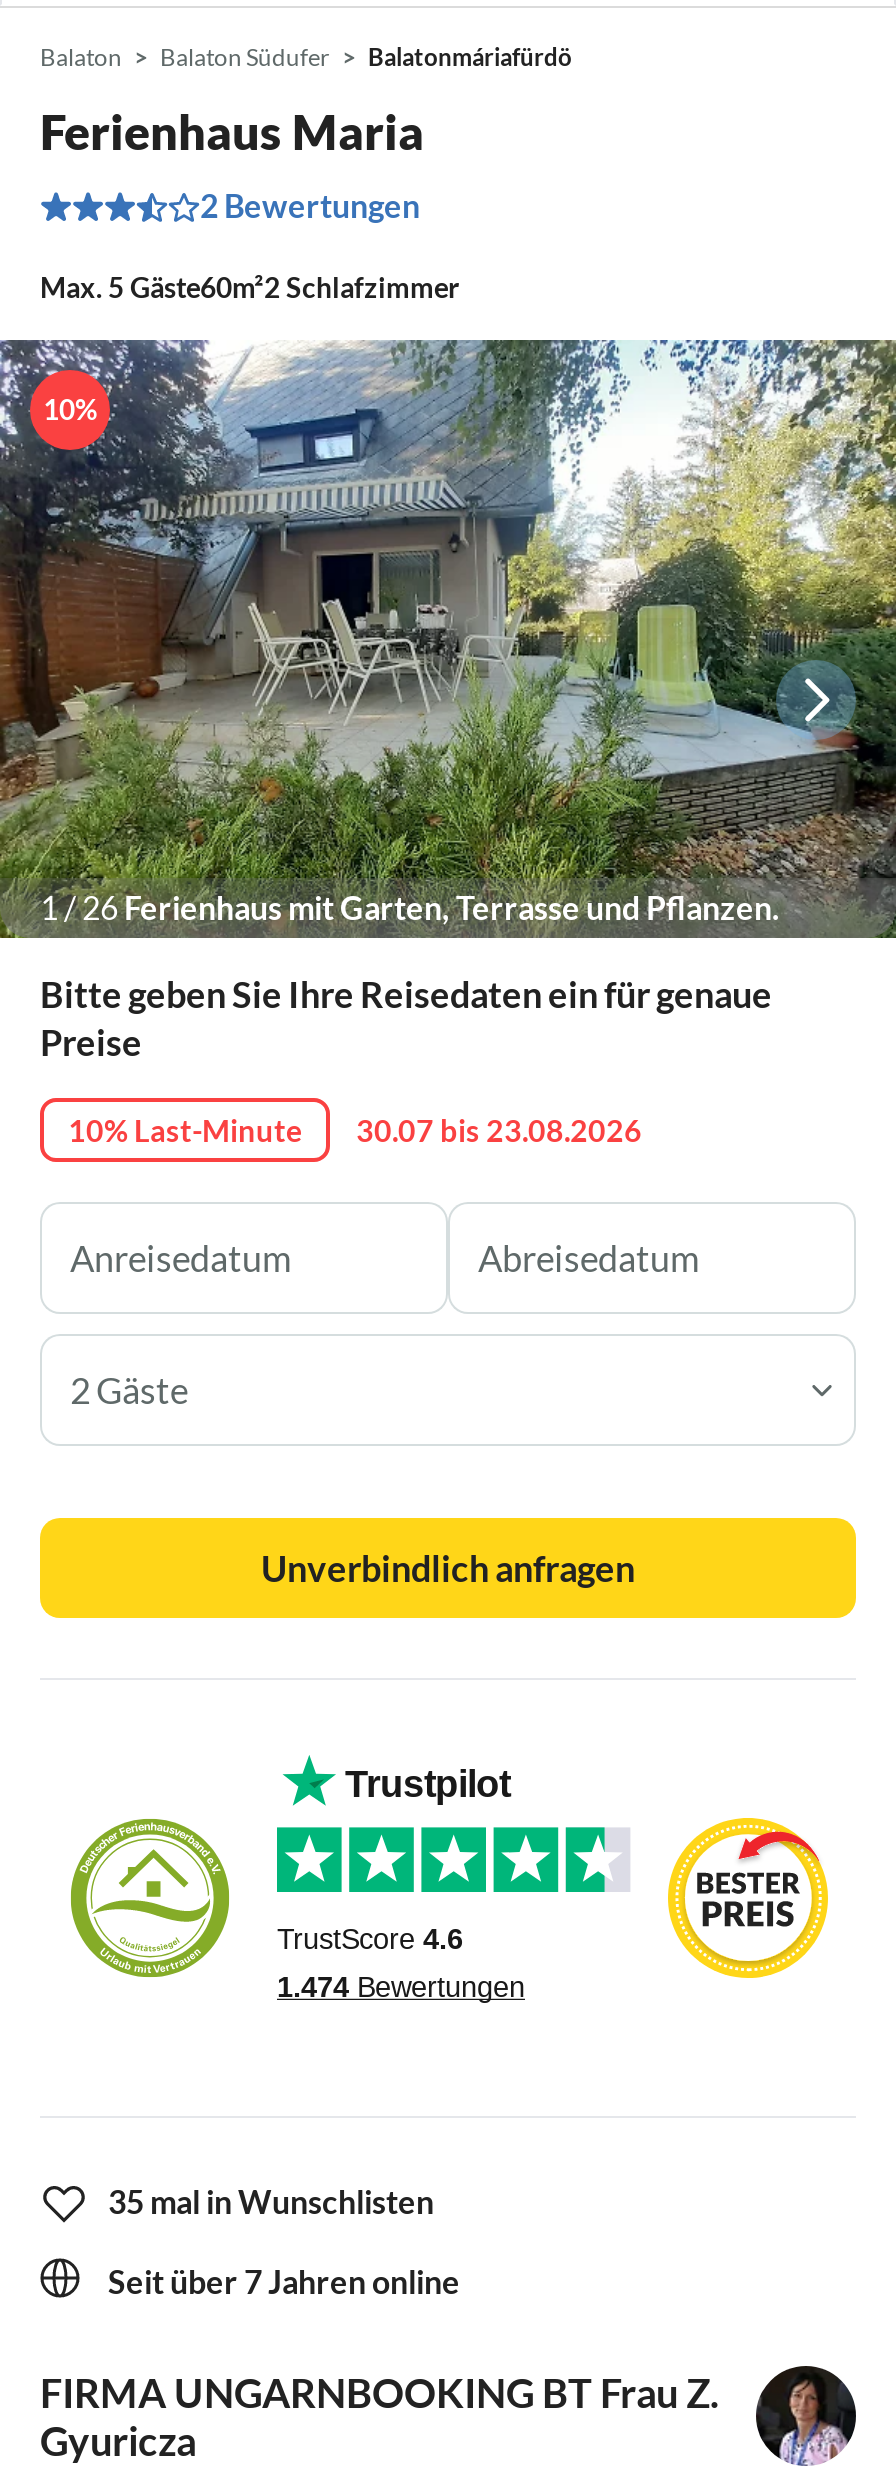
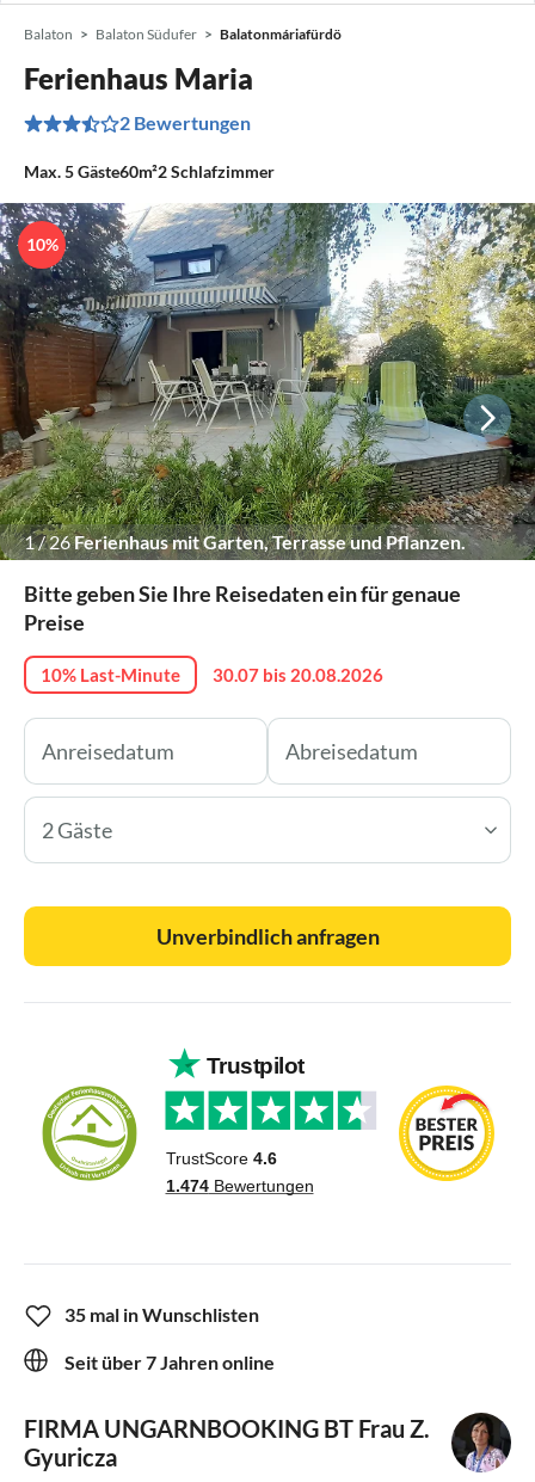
[68,1111,642,1147] 10% Last-Minute 30.07 bis 23.08.2026 -> [41,664,383,685] 10% Last-Minute 30.07 bis 20.08.2026

